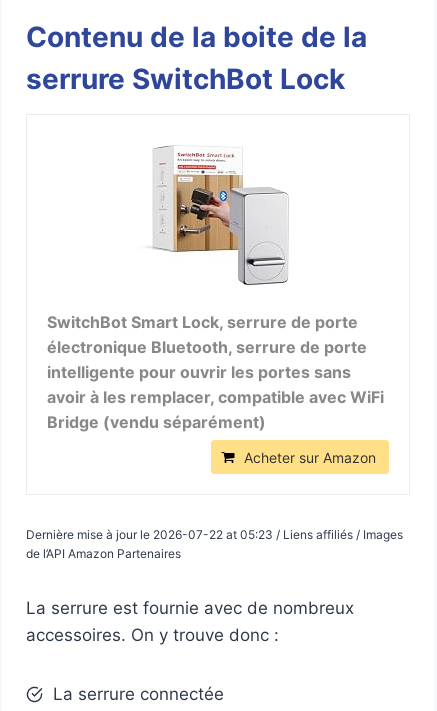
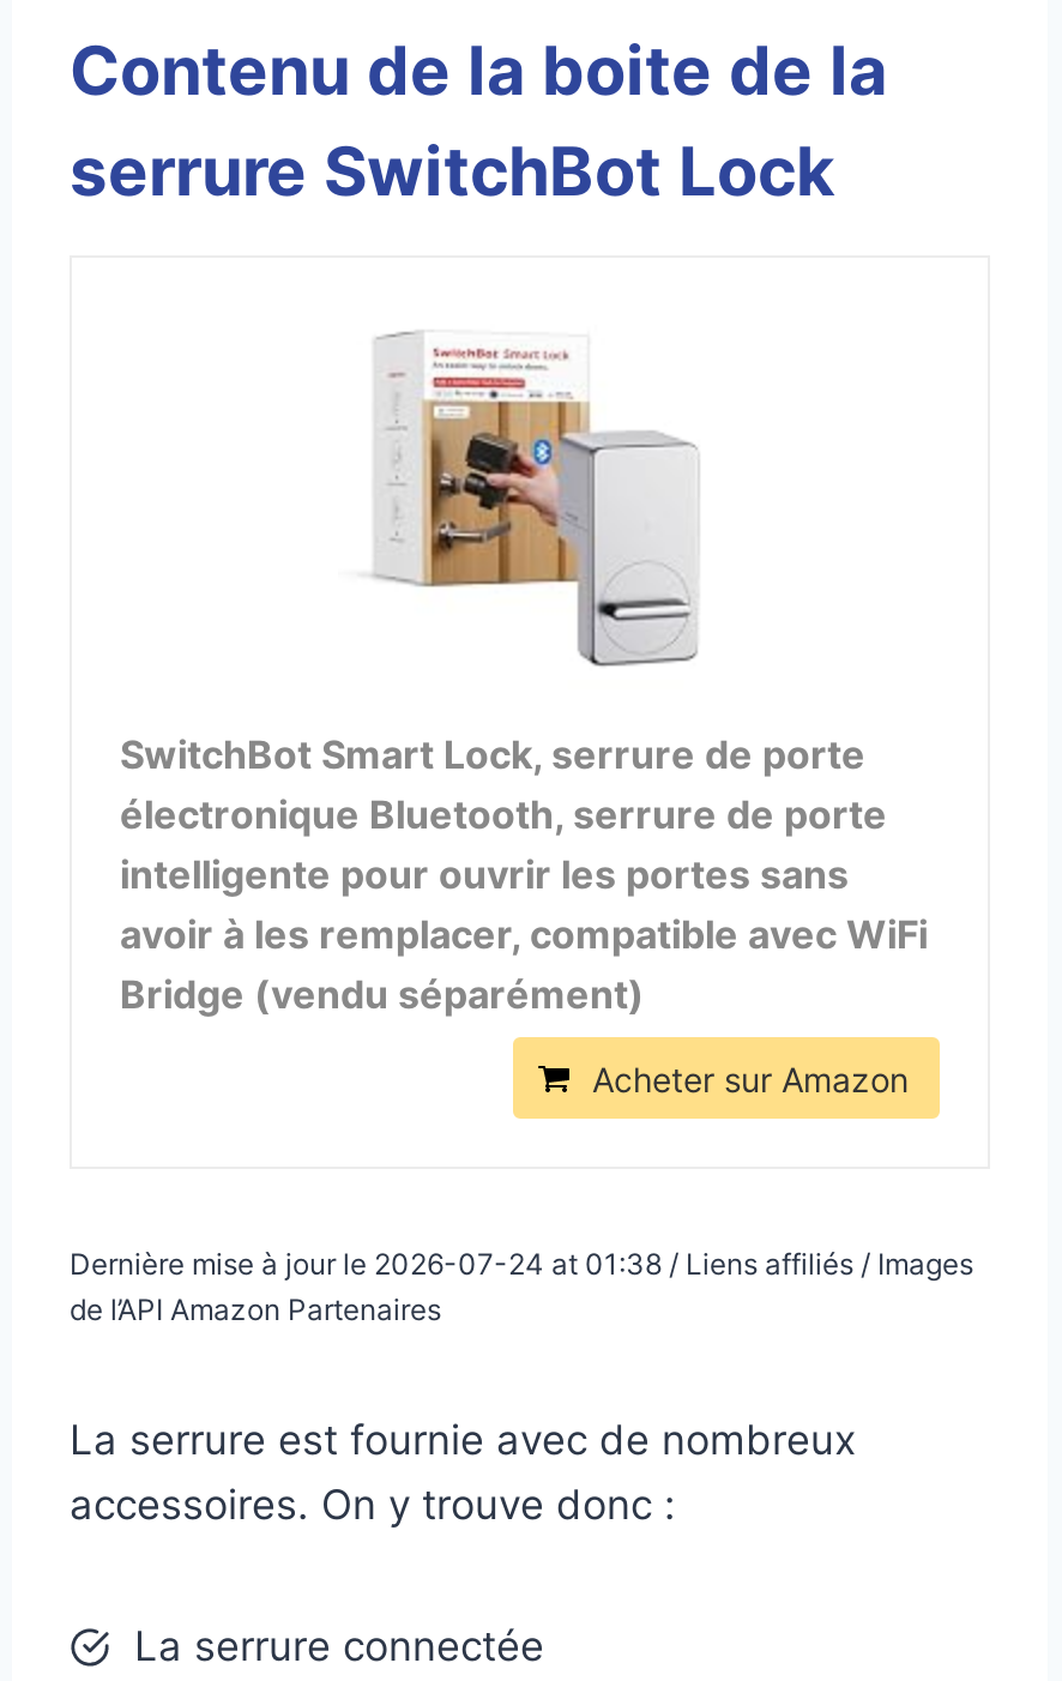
[26,526,403,541] Dernière mise à jour le 2026-07-22 at 05:23 / Liens affiliés / Images -> [70,1245,973,1281] Dernière mise à jour le 2026-07-24 at 01:38 / Liens affiliés / Images

